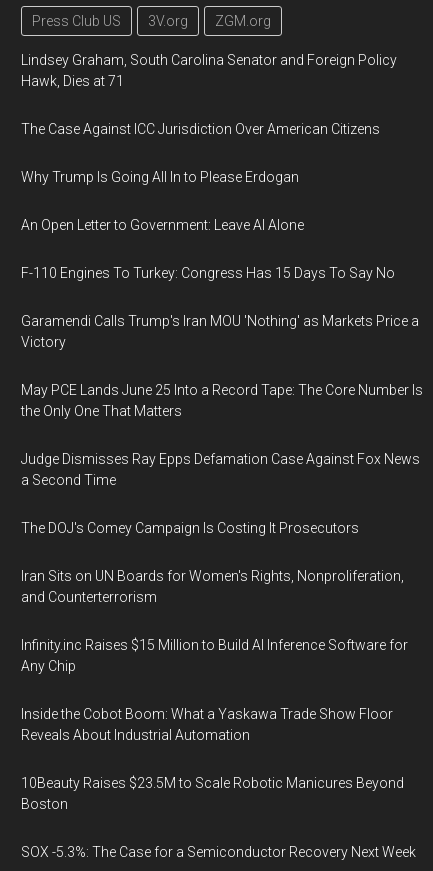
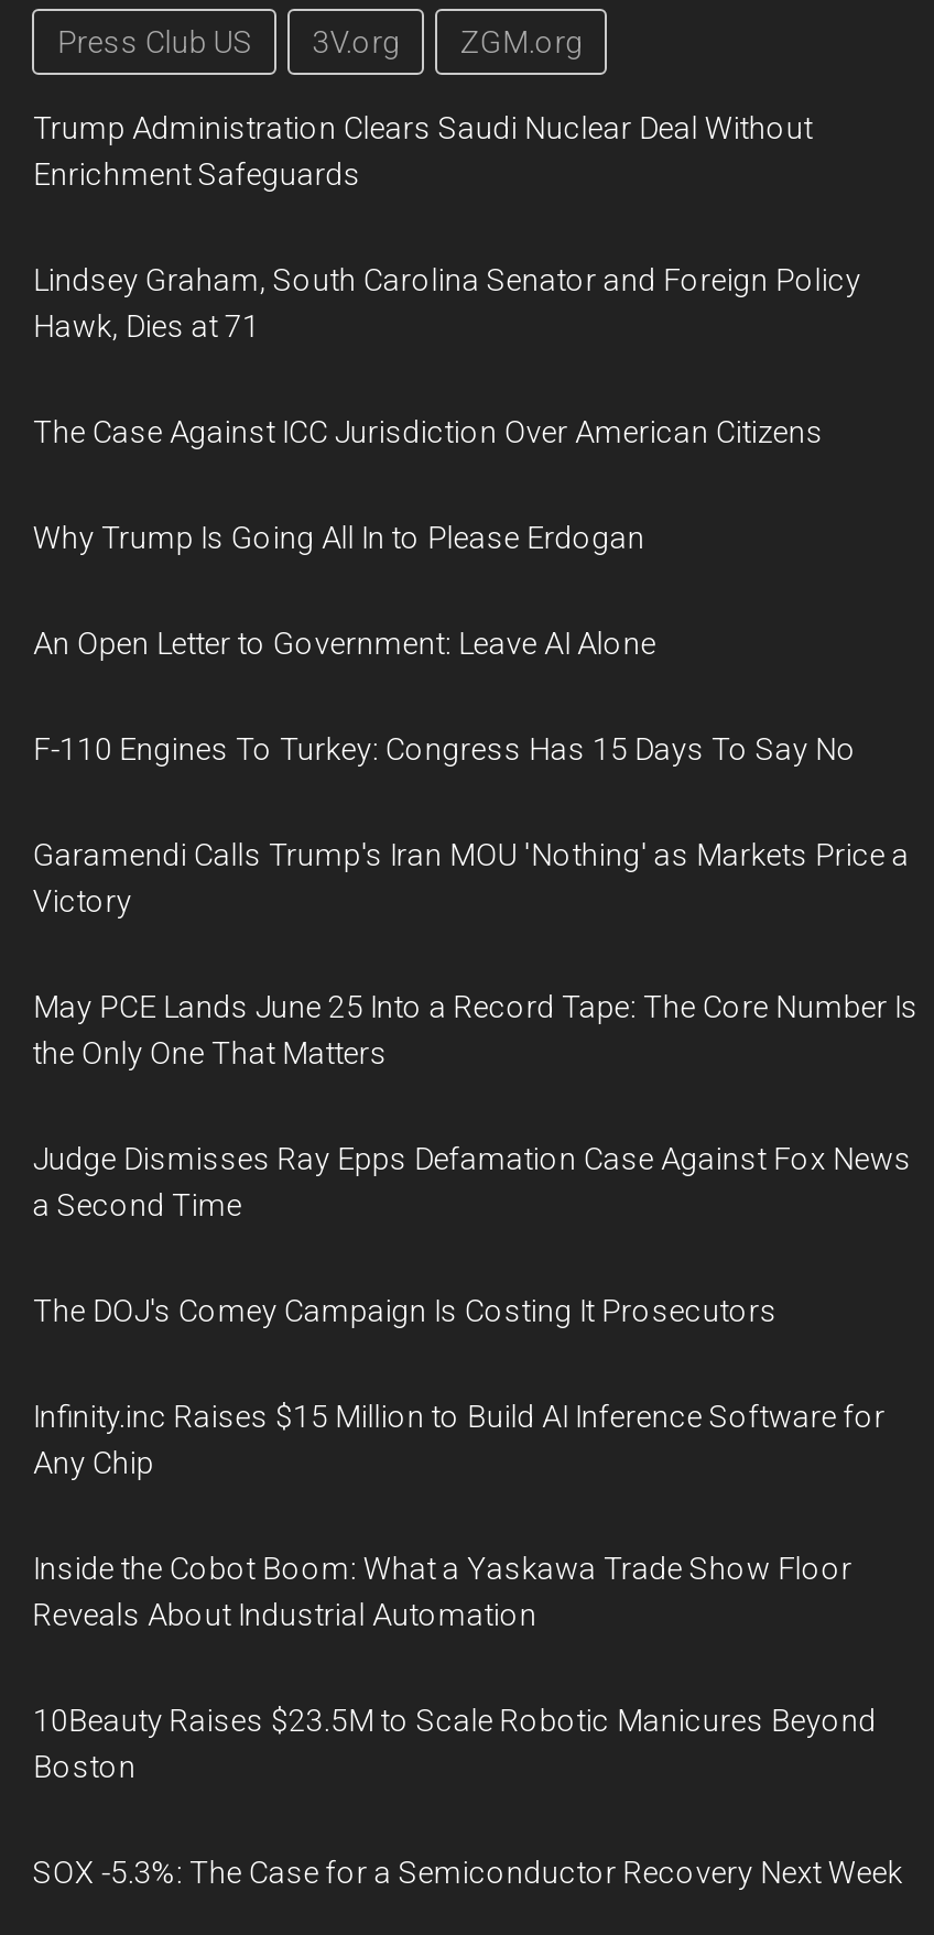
none -> [33,110,813,192] Trump Administration Clears Saudi Nuclear Deal Without | Enrichment Safeguards
moved [21,52,423,536] -> [33,262,918,1328]: Lindsey Graham, South Carolina Senator and Foreign Policy | Hawk, Dies at 71 | The Case Against ICC Jurisdiction Over American Citizens | ... | a Second Time | The DOJ's Comey Campaign Is Costing It Prosecutors
[21,568,404,605] Iran Sits on UN Boards for Women's Rights, Nonproliferation, | and Counterterrorism -> none

